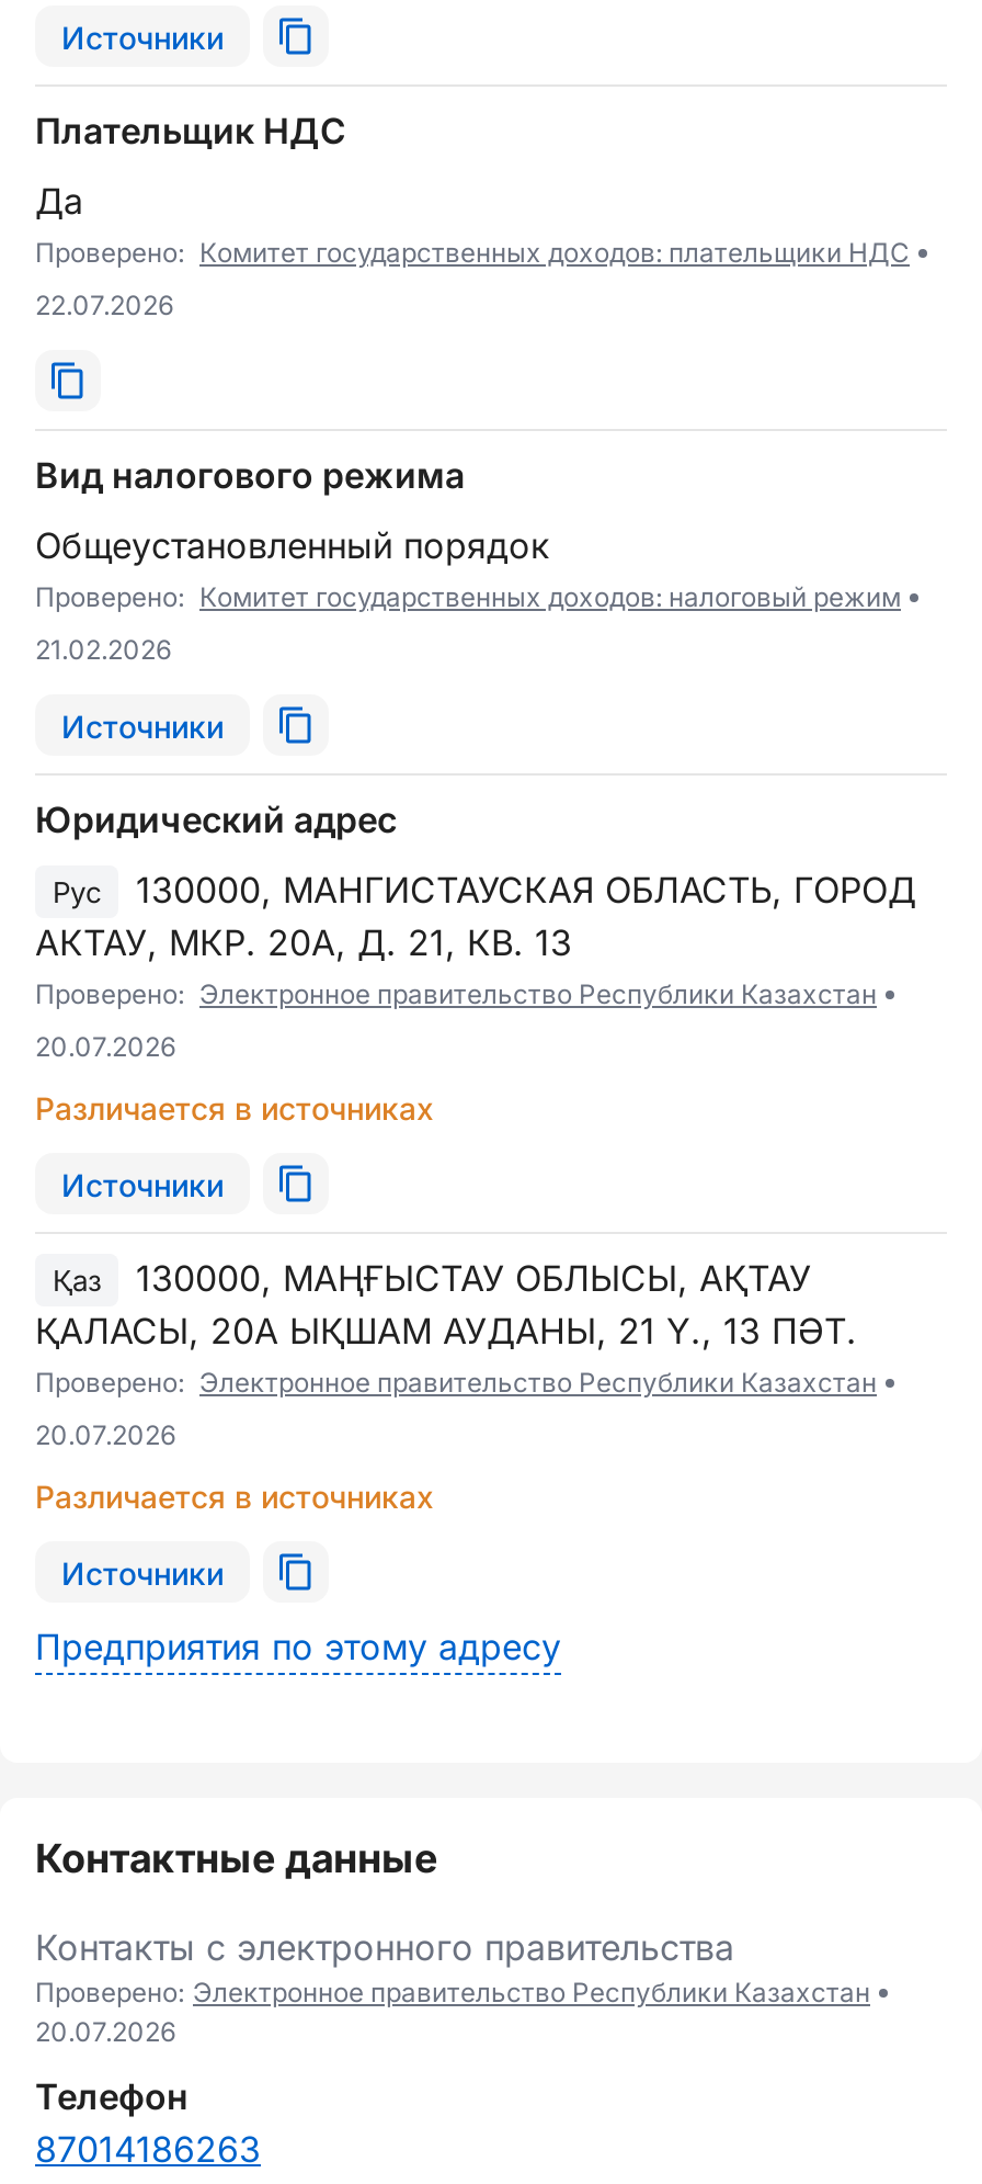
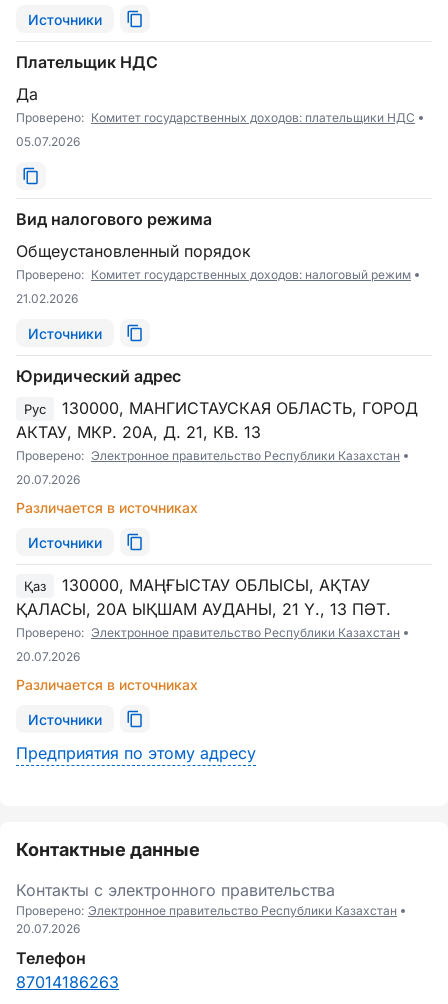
[35,288,173,321] 22.07.2026 -> [16,134,80,149] 05.07.2026

